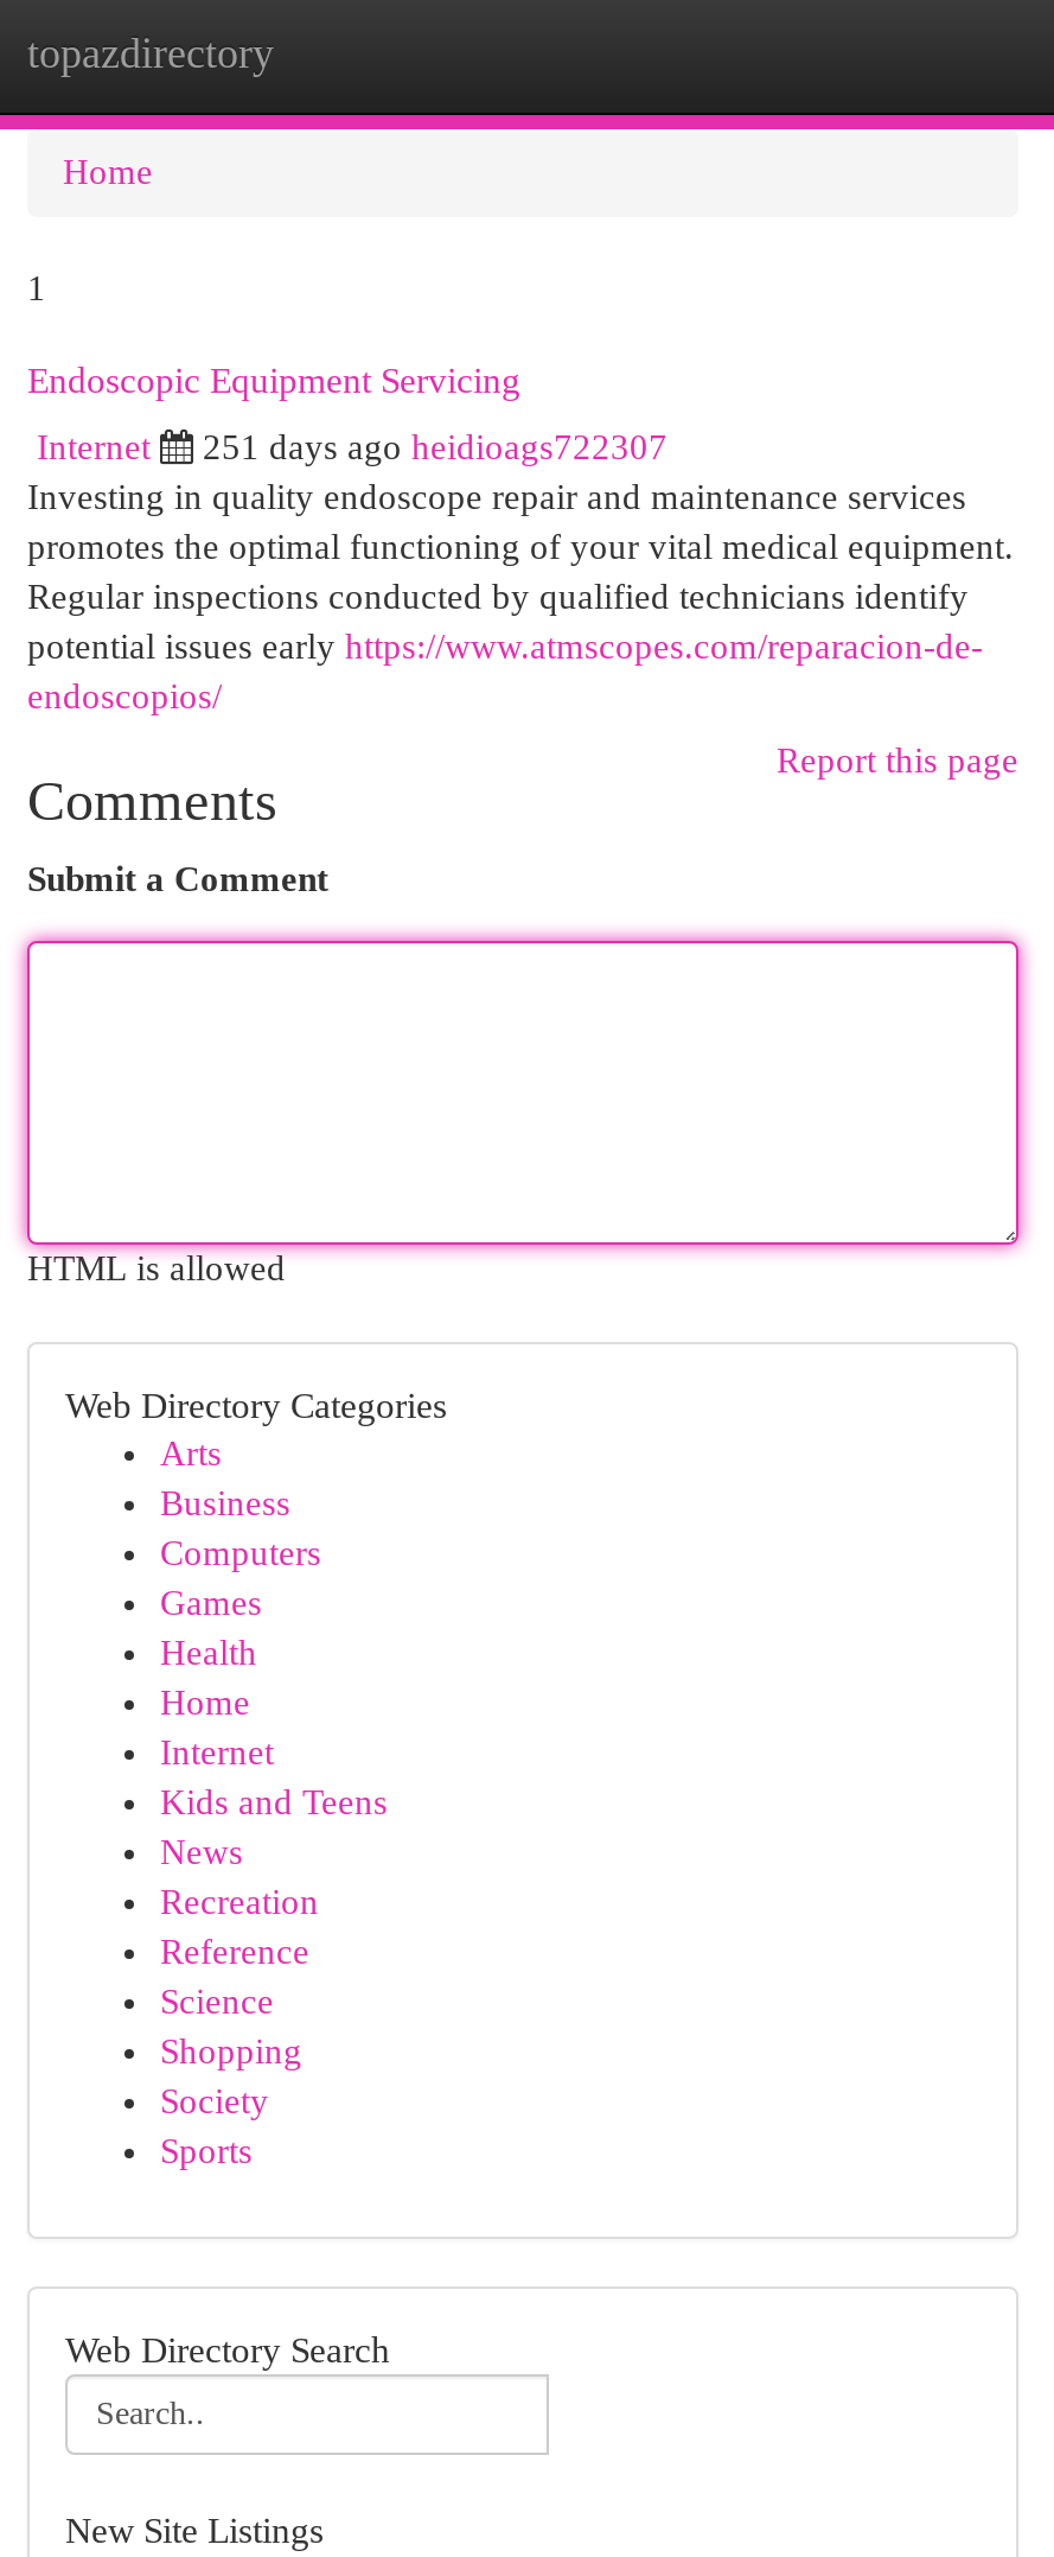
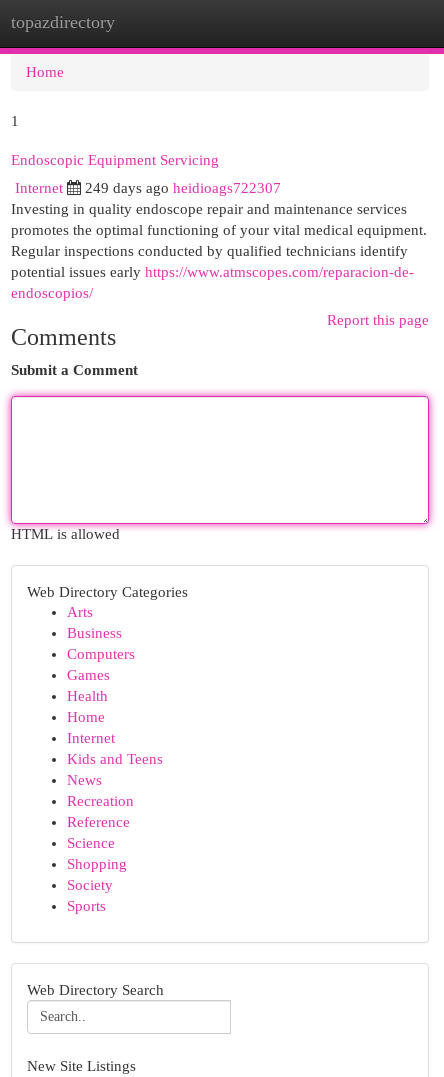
[203,428,667,466] 251 days ago heidioags722307 -> [85,180,281,196] 249 days ago heidioags722307

